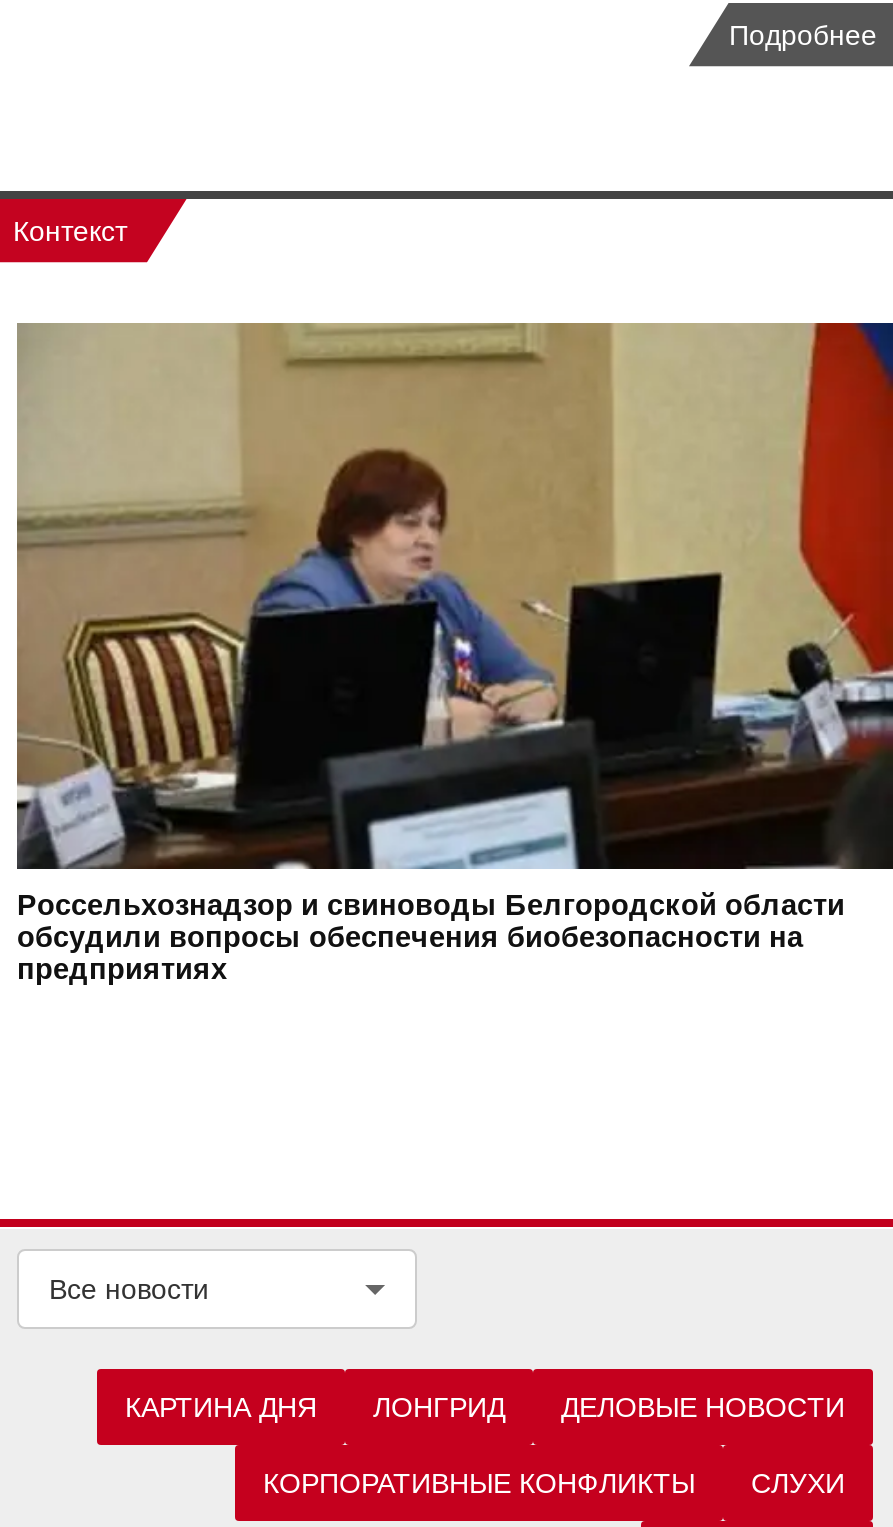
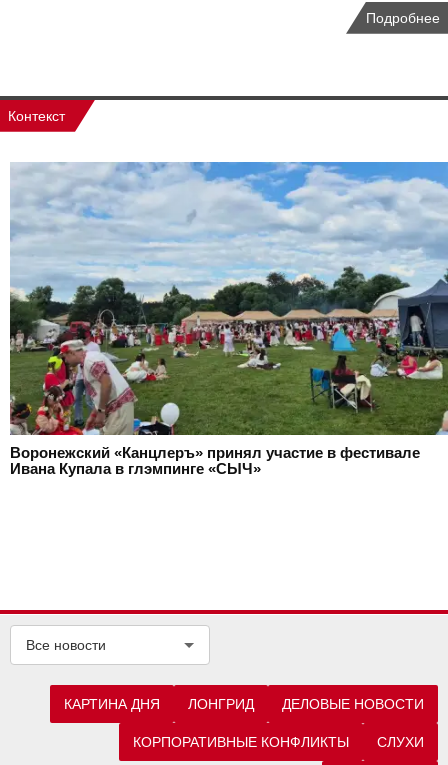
[15,321,887,986] [image] | Россельхознадзор и свиноводы Белгородской области | обсудили вопросы обеспечения биобезопасности на | предприятиях -> [9,161,445,477] [image] | Воронежский «Канцлеръ» принял участие в фестивале | Ивана Купала в глэмпинге «СЫЧ»

